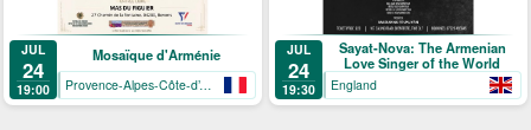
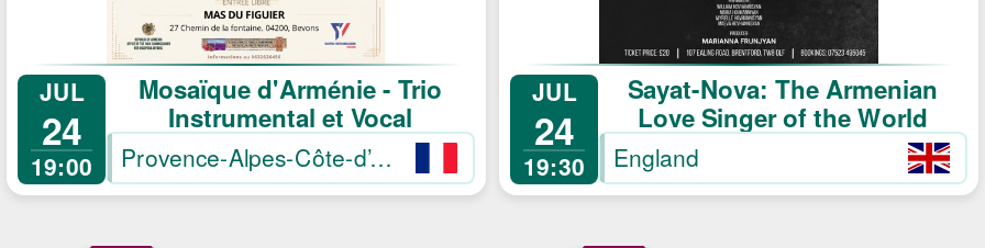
[92,45,220,64] Mosaïque d'Arménie -> [139,70,442,133] Mosaïque d'Arménie - Trio | Instrumental et Vocal

